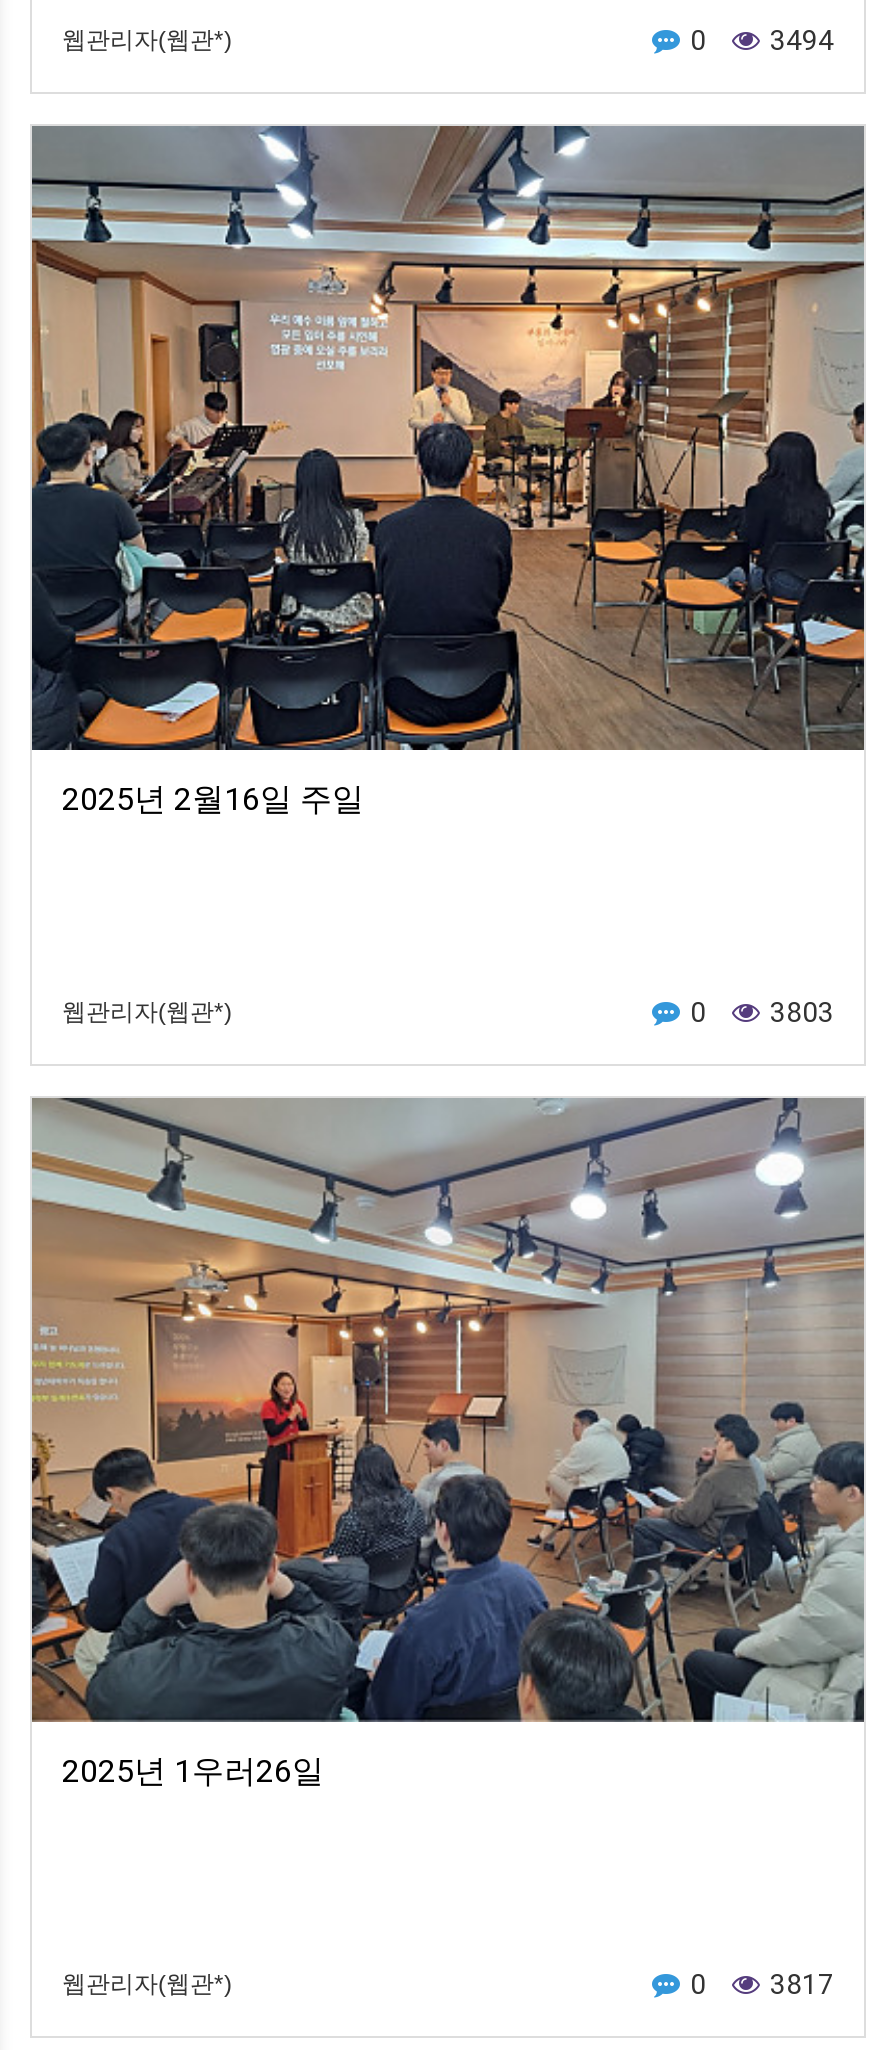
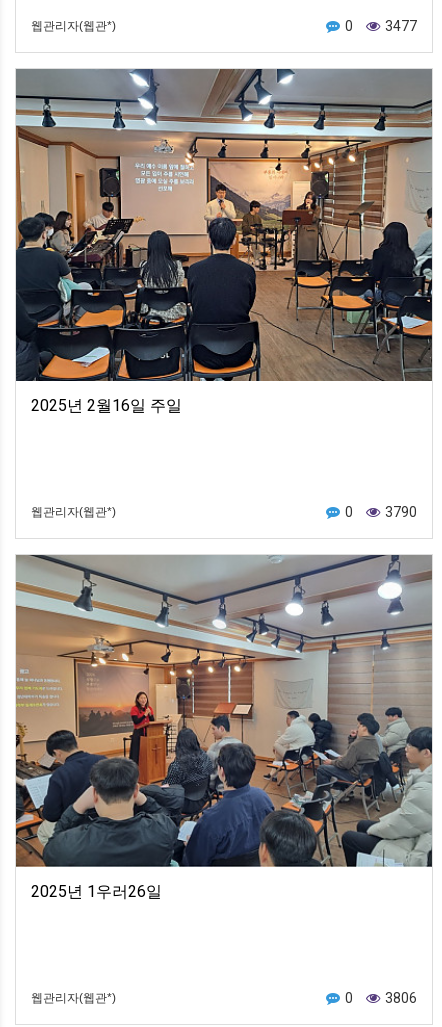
[684,23,834,55] 0 3494 -> [342,18,417,34] 0 3477
[684,995,834,1027] 0 3803 -> [342,504,417,520] 0 3790
[684,1967,834,1999] 0 3817 -> [342,990,417,1006] 0 3806

